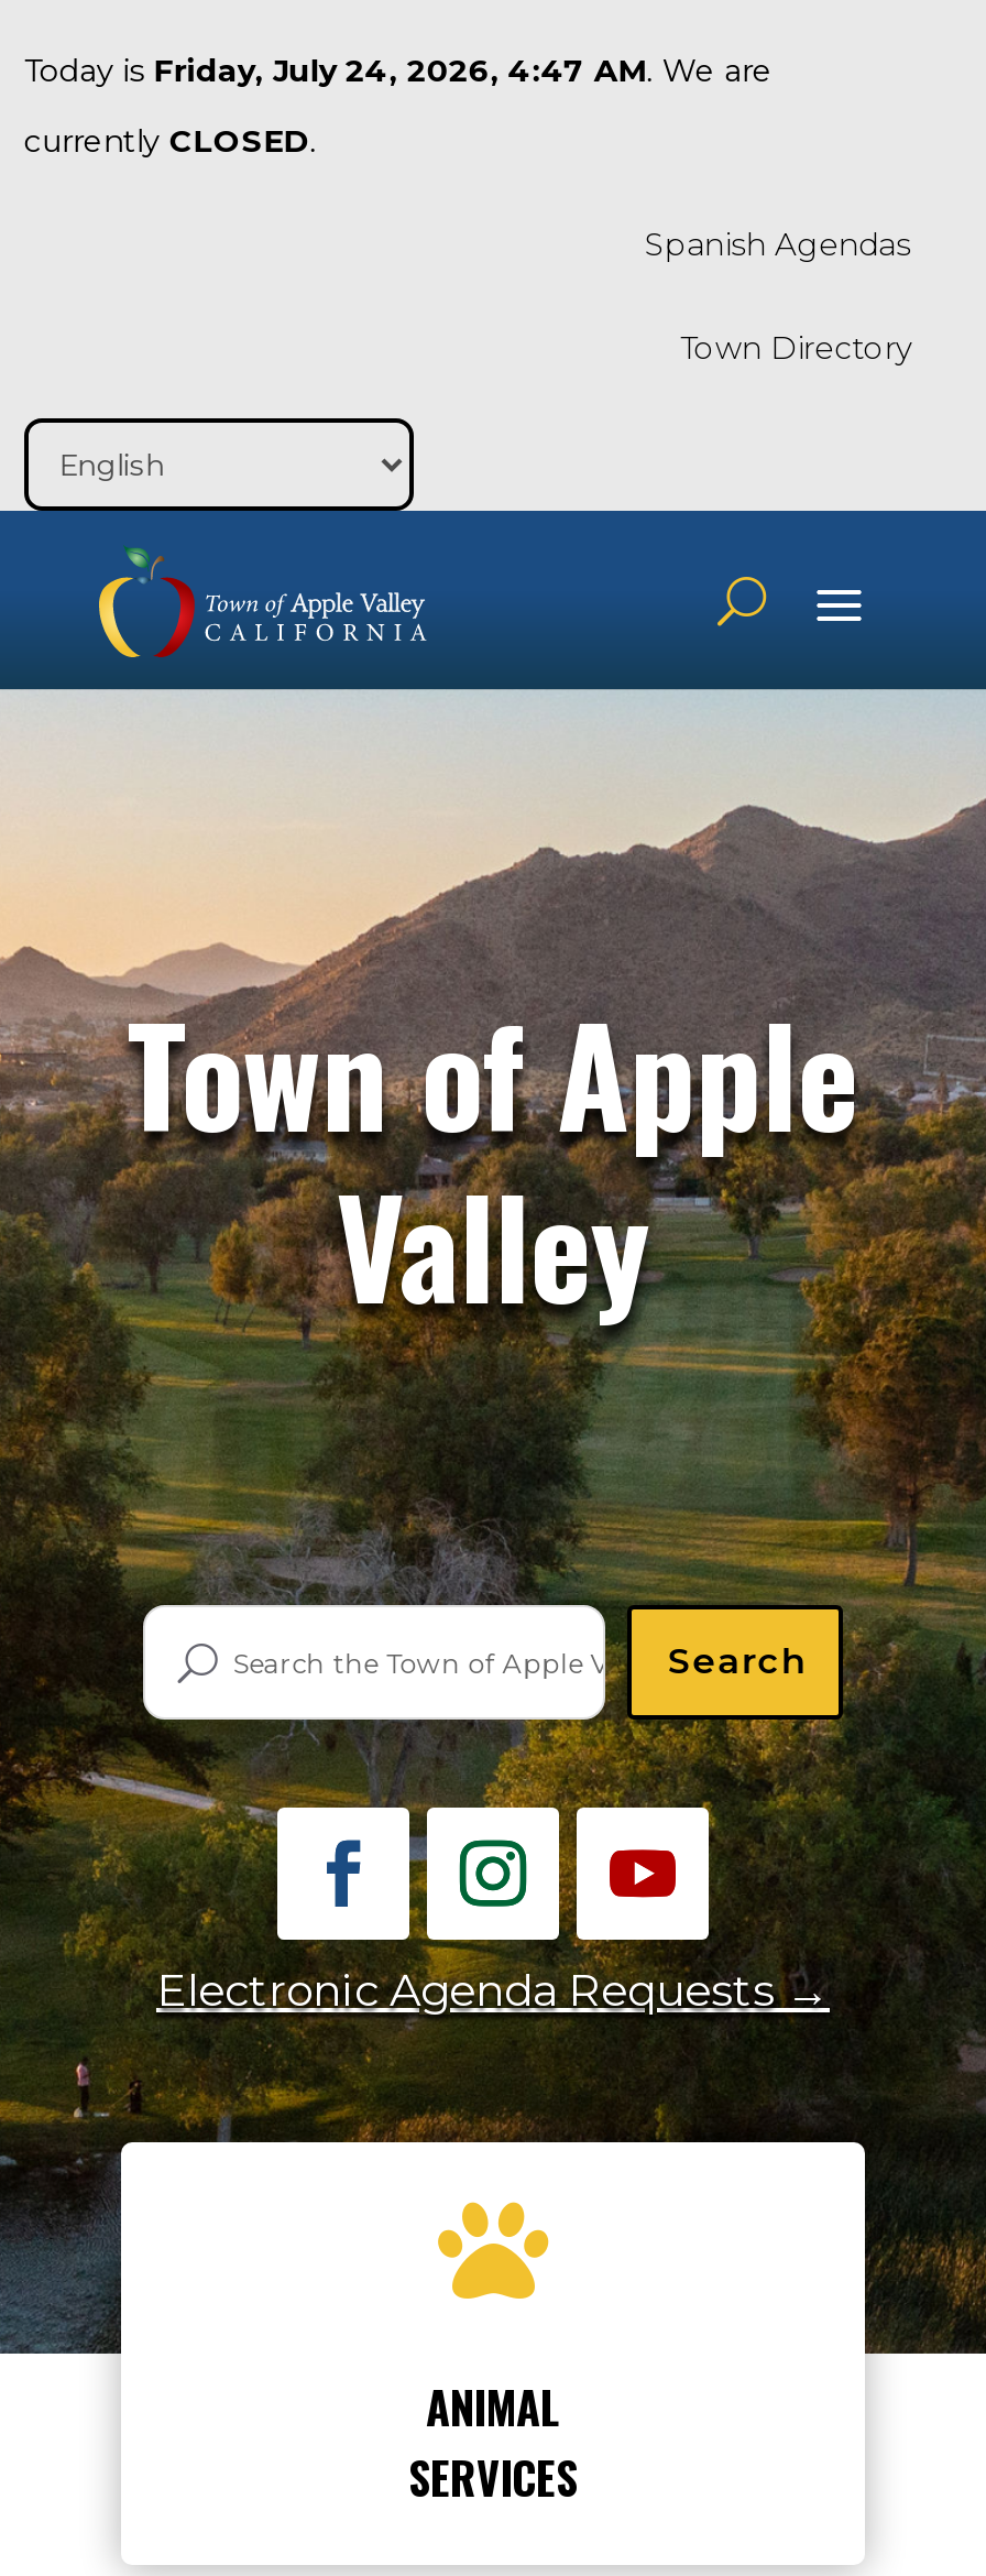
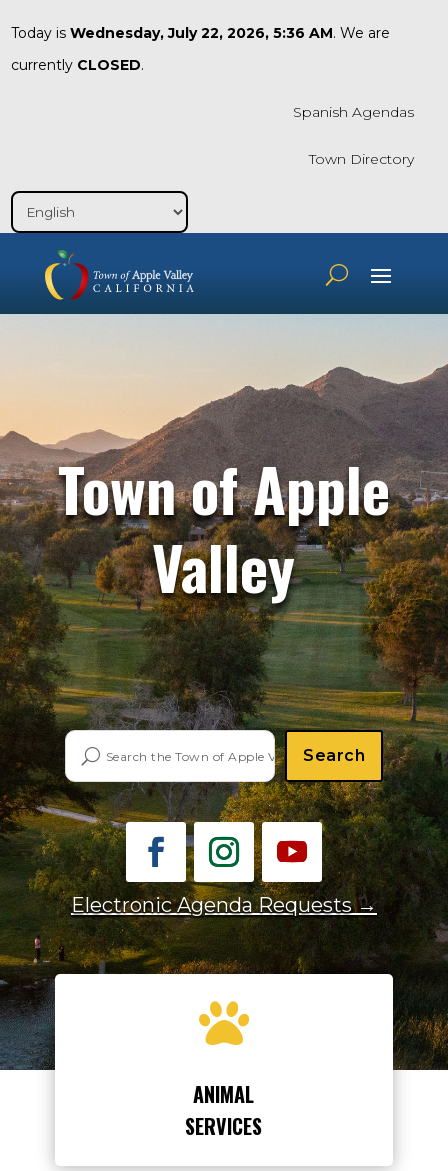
[24,51,772,90] Today is Friday, July 24, 2026, 4:47 AM. We are -> [11,24,390,42] Today is Wednesday, July 22, 2026, 5:36 AM. We are

